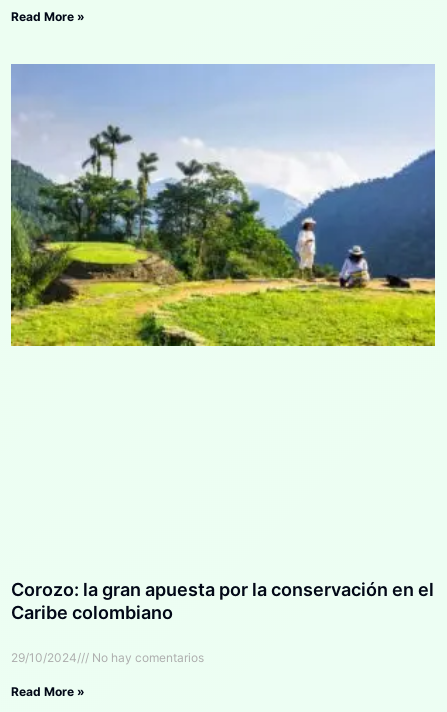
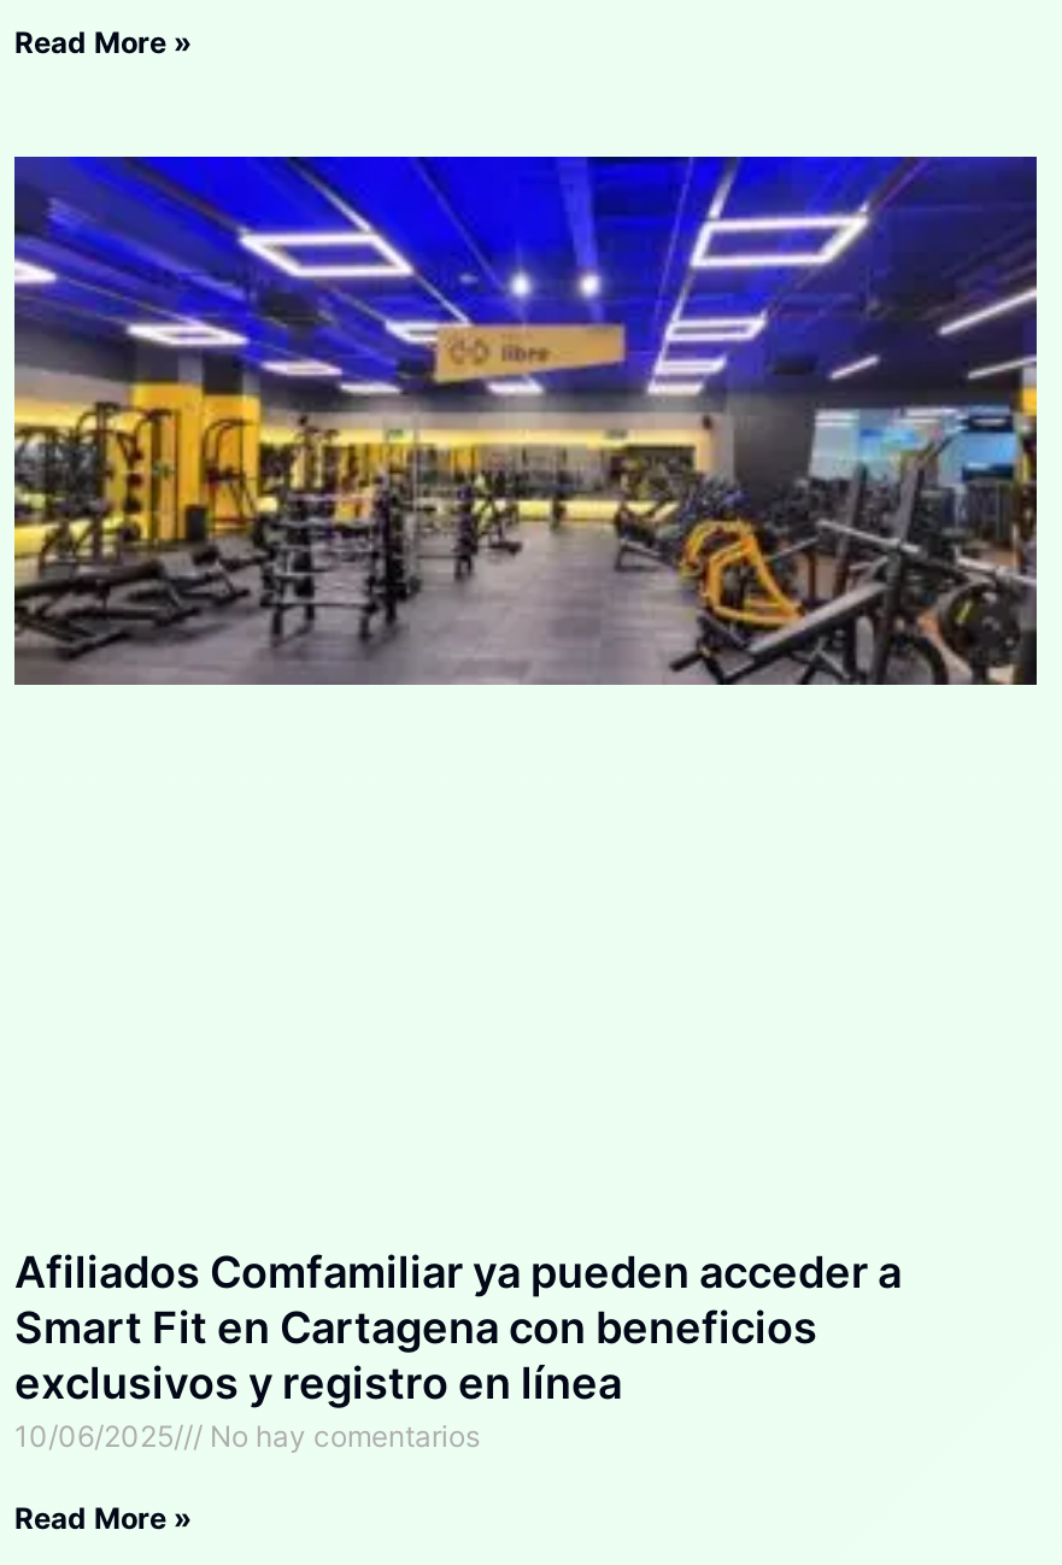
[10,64,436,347] [image] -> [12,156,1039,688] [image]
[11,578,434,664] Corozo: la gran apuesta por la conservación en el | Caribe colombiano | 29/10/2024 -> [14,1246,902,1454] Afiliados Comfamiliar ya pueden acceder a | Smart Fit en Cartagena con beneficios | exclusivos y registro en línea | 10/06/2025

